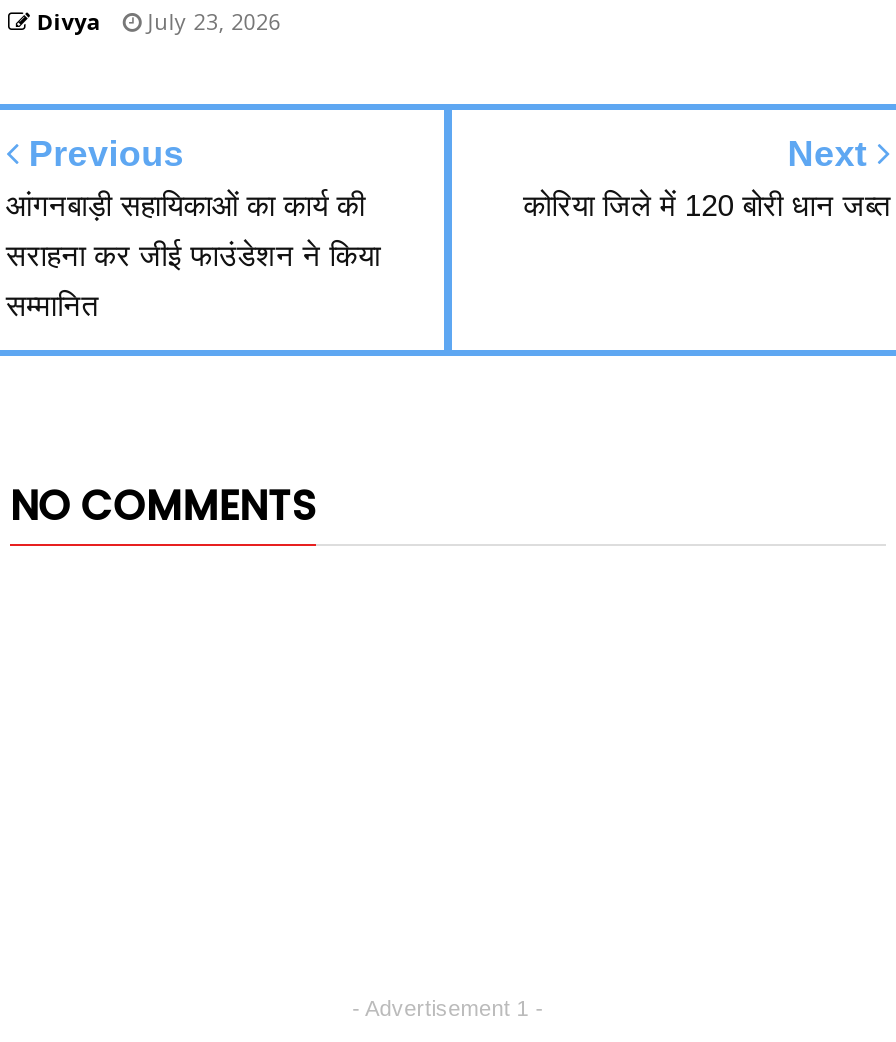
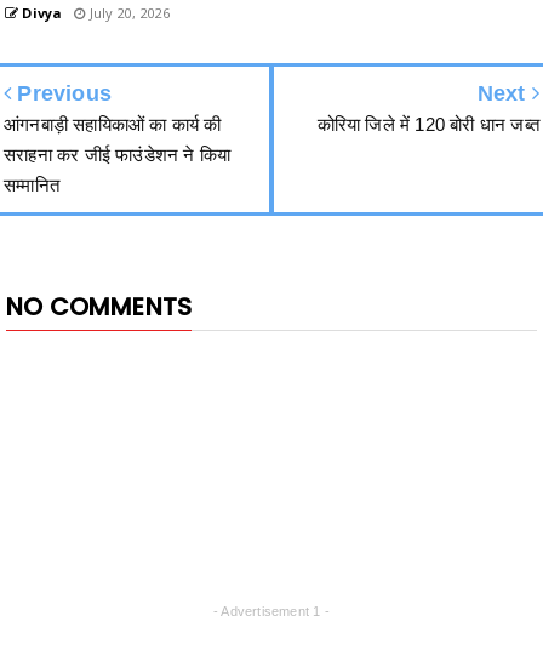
[30,6,281,36] Divya July 23, 2026 -> [18,4,170,22] Divya July 20, 2026

